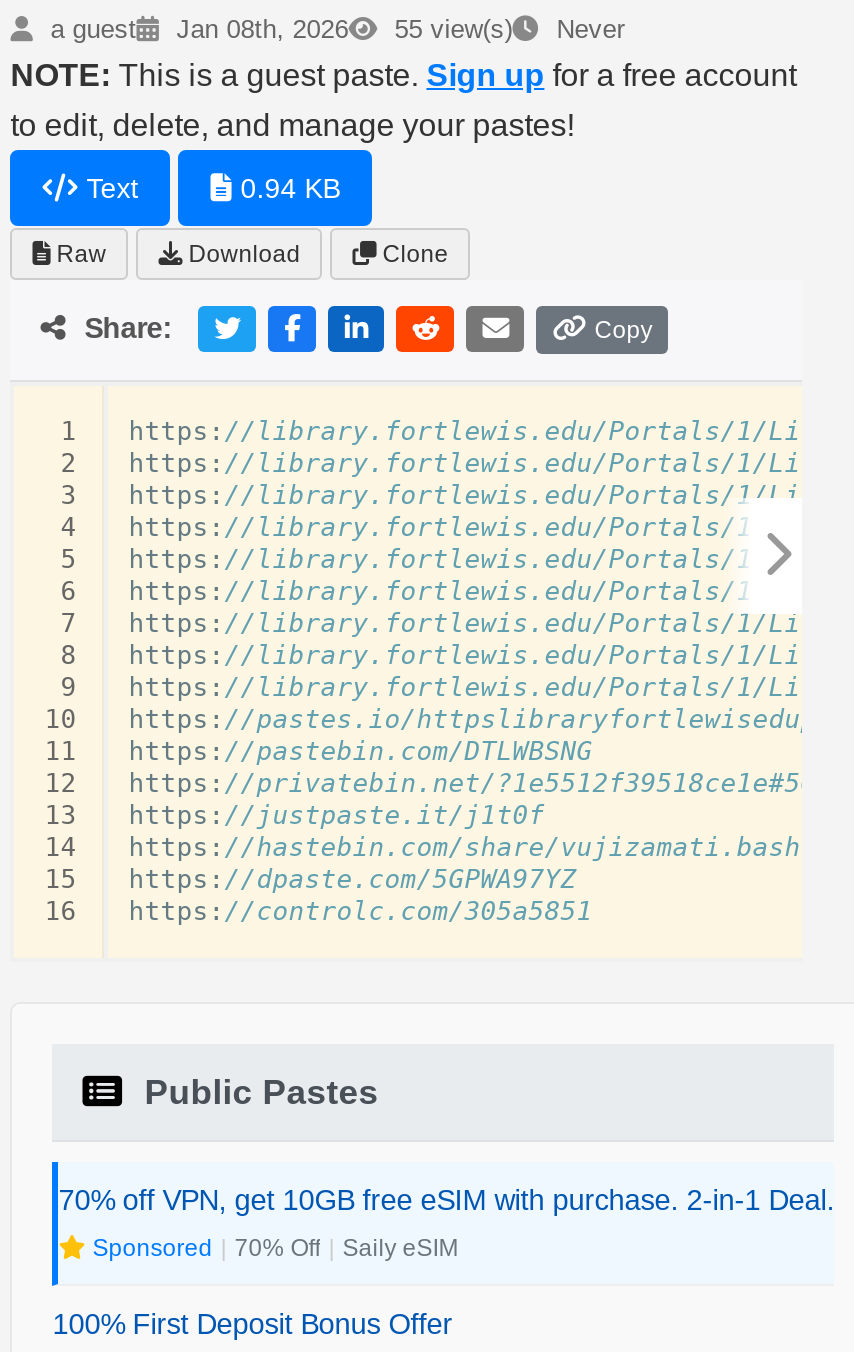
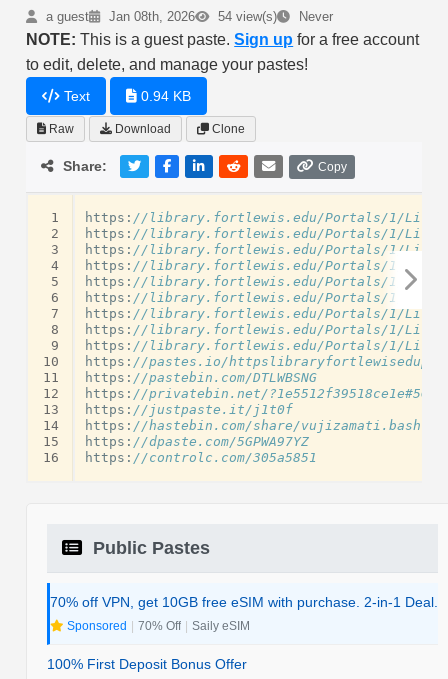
[42,14,624,44] a guest Jan 08th, 2026 55 view(s) Never -> [42,9,333,24] a guest Jan 08th, 2026 54 view(s) Never

